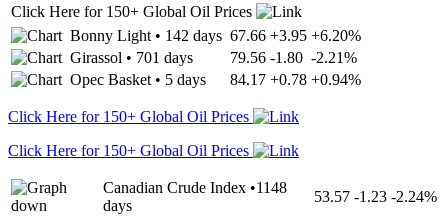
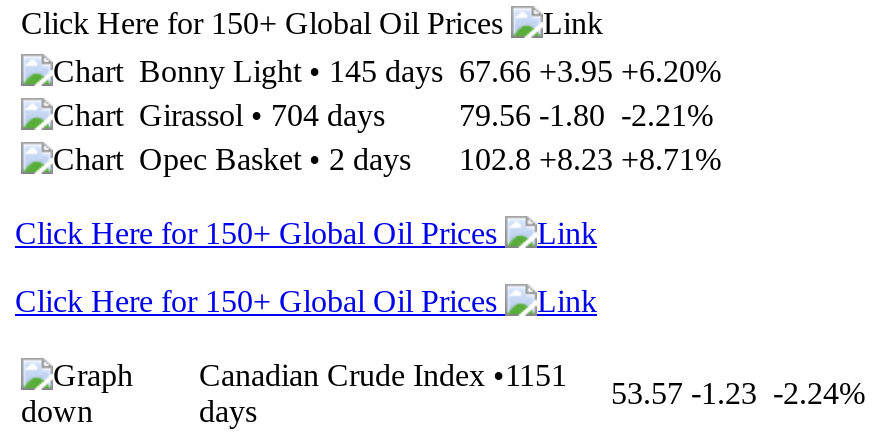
[70,27,361,44] Bonny Light • 142 days 67.66 +3.95 +6.20% -> [139,53,721,87] Bonny Light • 145 days 67.66 +3.95 +6.20%
[70,49,193,66] Girassol • 701 days -> [139,97,385,131] Girassol • 704 days
[70,71,206,88] Opec Basket • 5 days -> [139,141,411,175] Opec Basket • 2 days
[230,71,361,88] 84.17 +0.78 +0.94% -> [459,141,721,175] 102.8 +8.23 +8.71%
[103,179,287,196] Canadian Crude Index •1148 -> [199,357,567,391] Canadian Crude Index •1151

